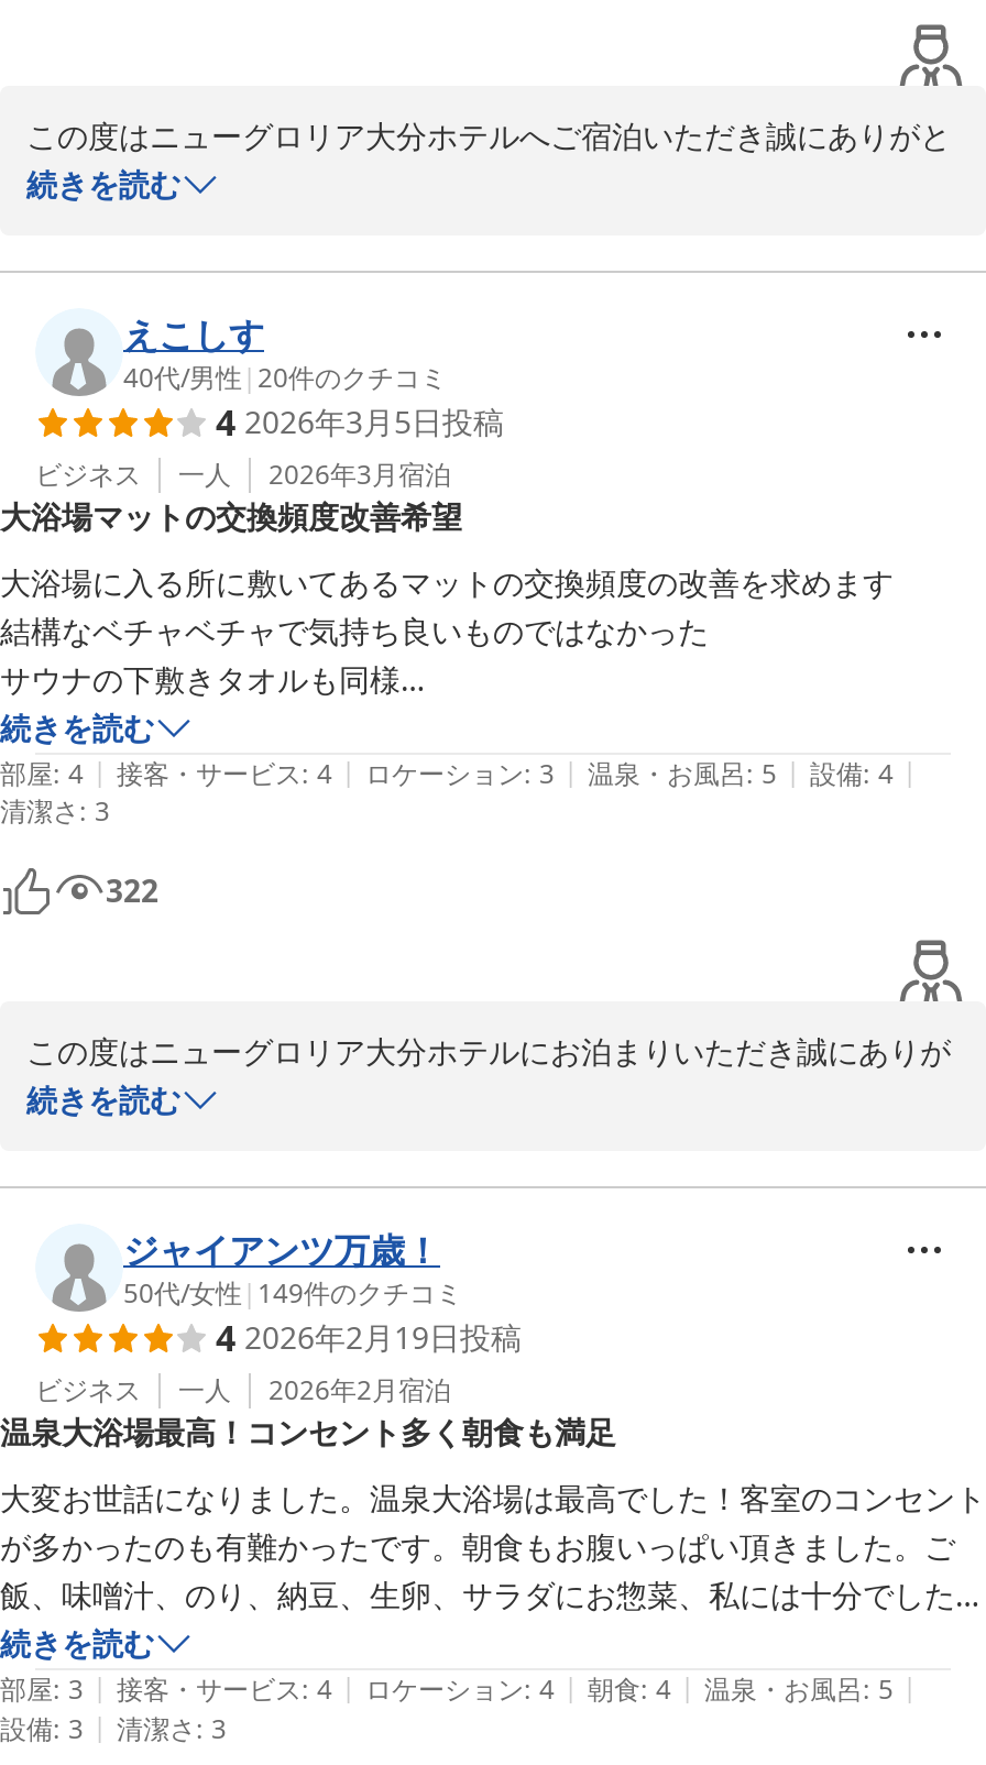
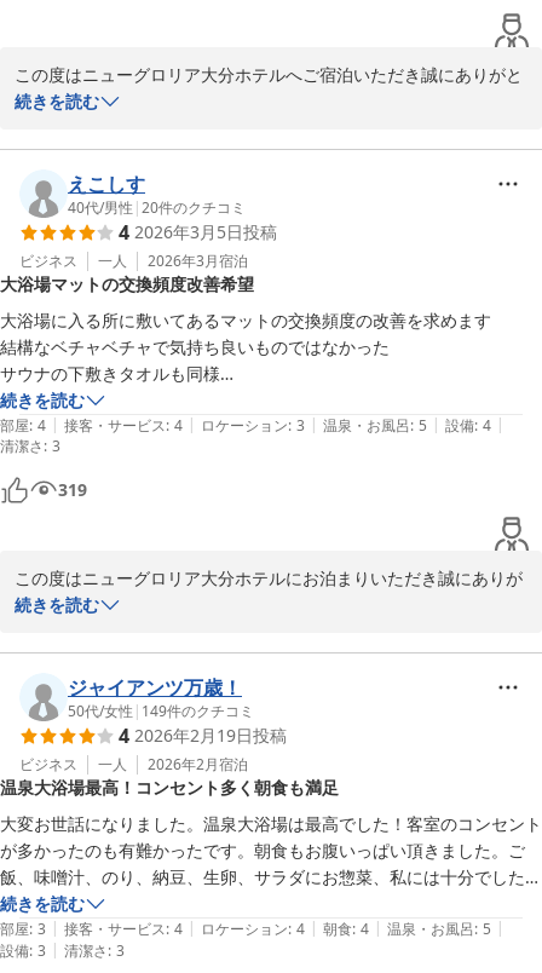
[106,869,158,911] 322 -> [58,478,87,501] 319

